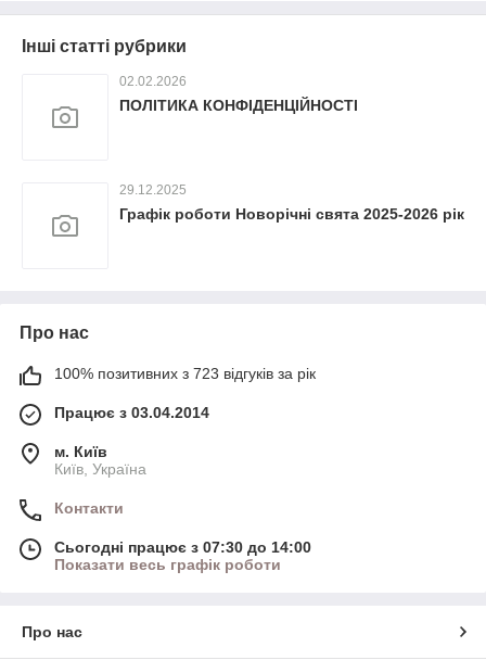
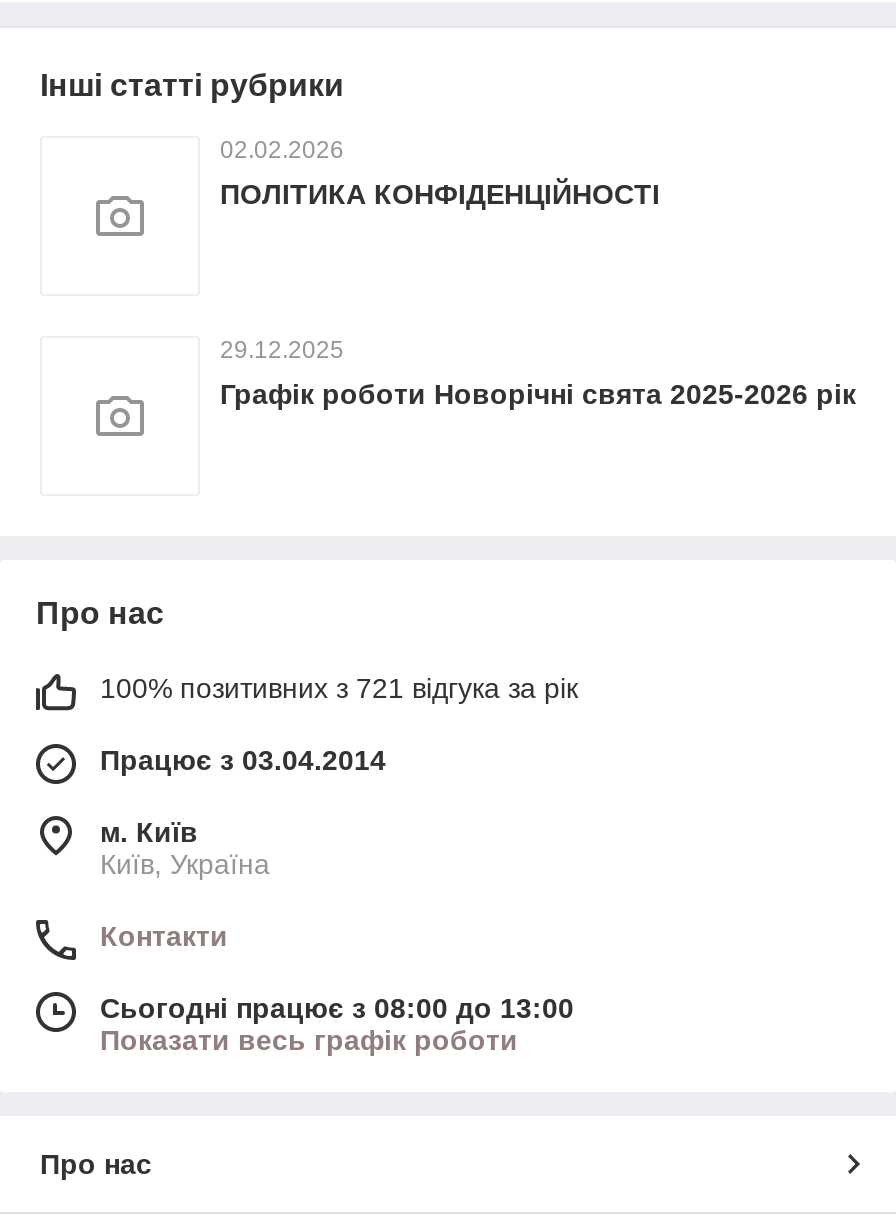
[54,365,316,382] 100% позитивних з 723 відгуків за рік -> [100,672,578,704] 100% позитивних з 721 відгука за рік
[54,538,311,556] Сьогодні працює з 07:30 до 14:00 -> [100,992,574,1024] Сьогодні працює з 08:00 до 13:00

